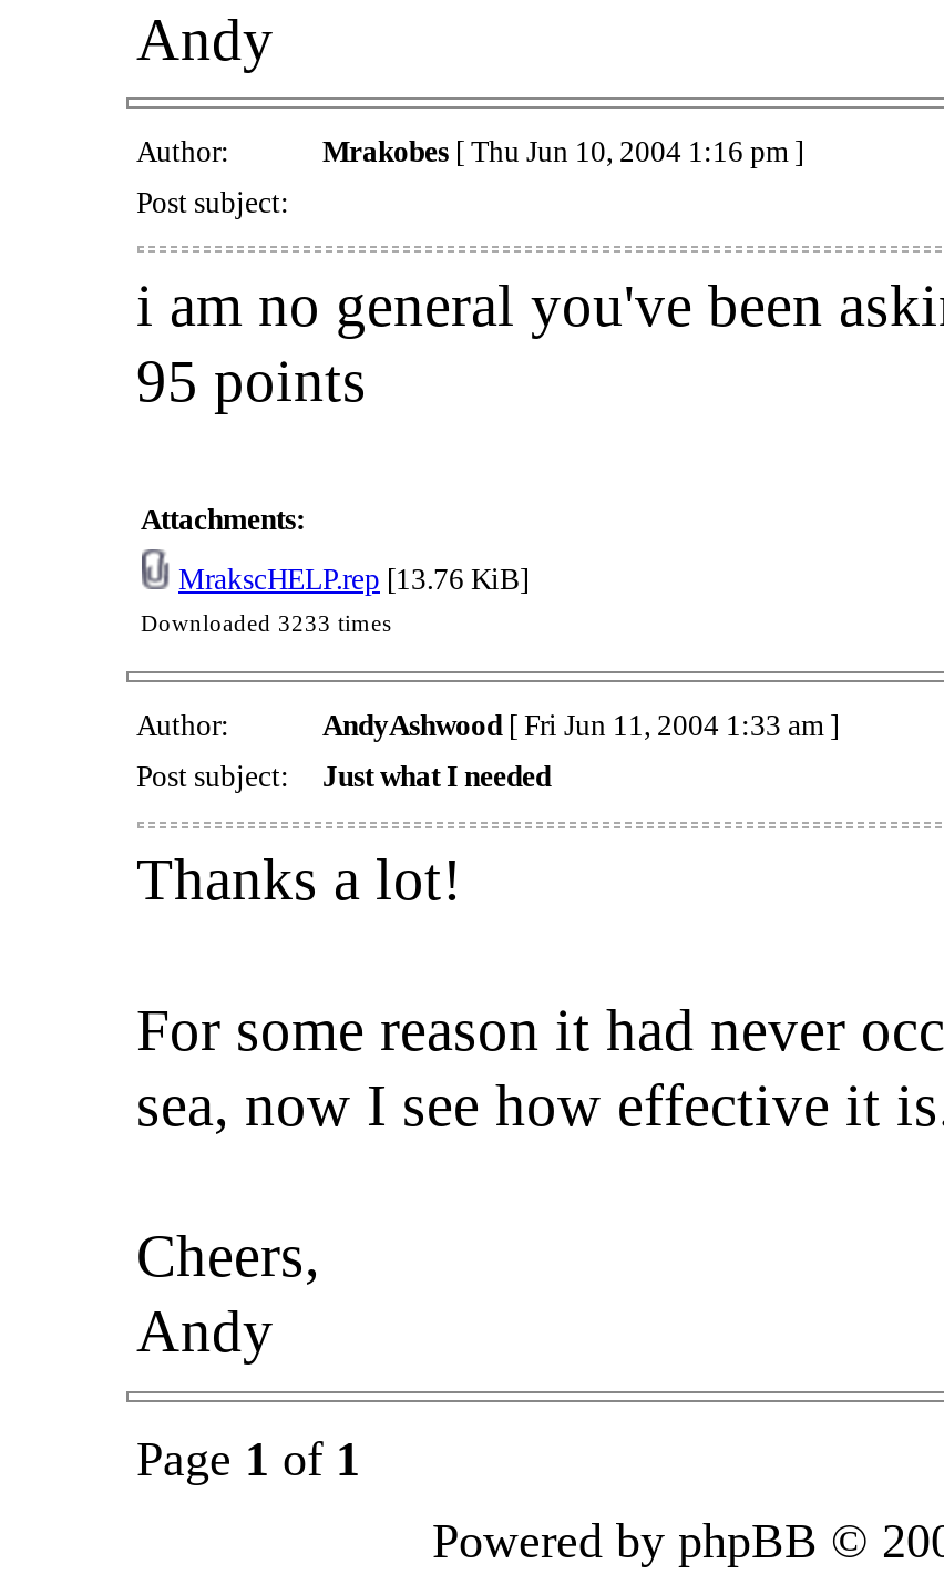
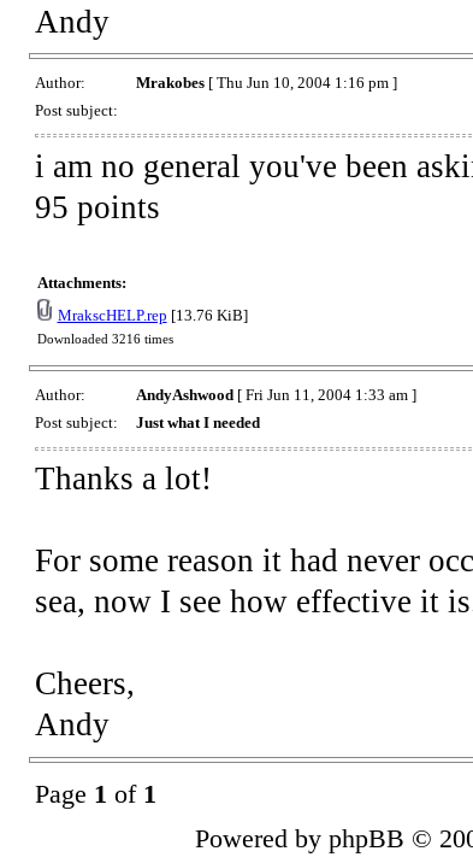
[141,611,391,636] Downloaded 3233 times -> [37,333,173,346] Downloaded 3216 times

